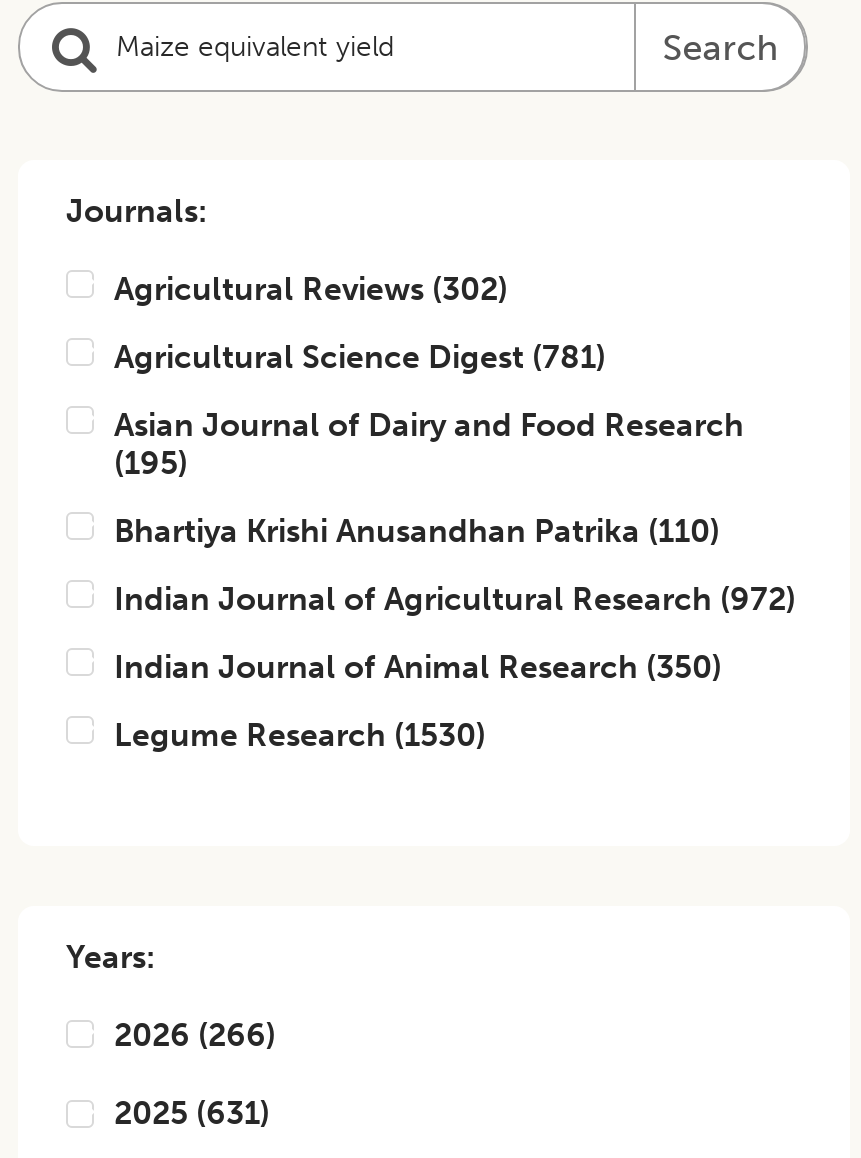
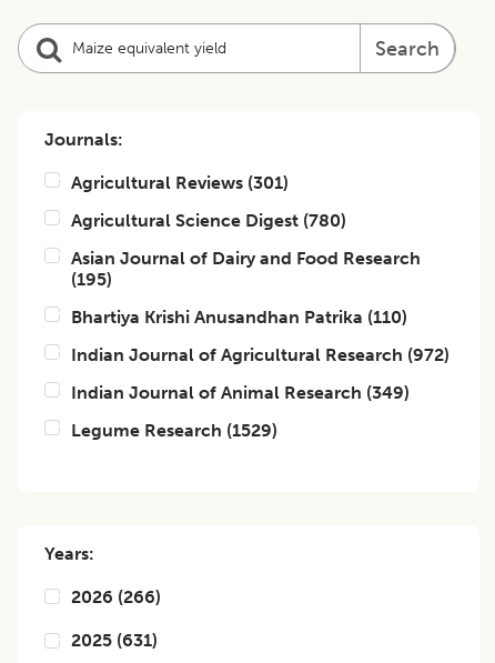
[114,270,508,308] Agricultural Reviews (302) -> [71,172,289,193] Agricultural Reviews (301)
[114,338,606,376] Agricultural Science Digest (781) -> [71,210,346,231] Agricultural Science Digest (780)
[114,648,722,686] Indian Journal of Animal Research (350) -> [71,382,410,403] Indian Journal of Animal Research (349)
[114,716,486,754] Legume Research (1530) -> [71,420,277,441] Legume Research (1529)

